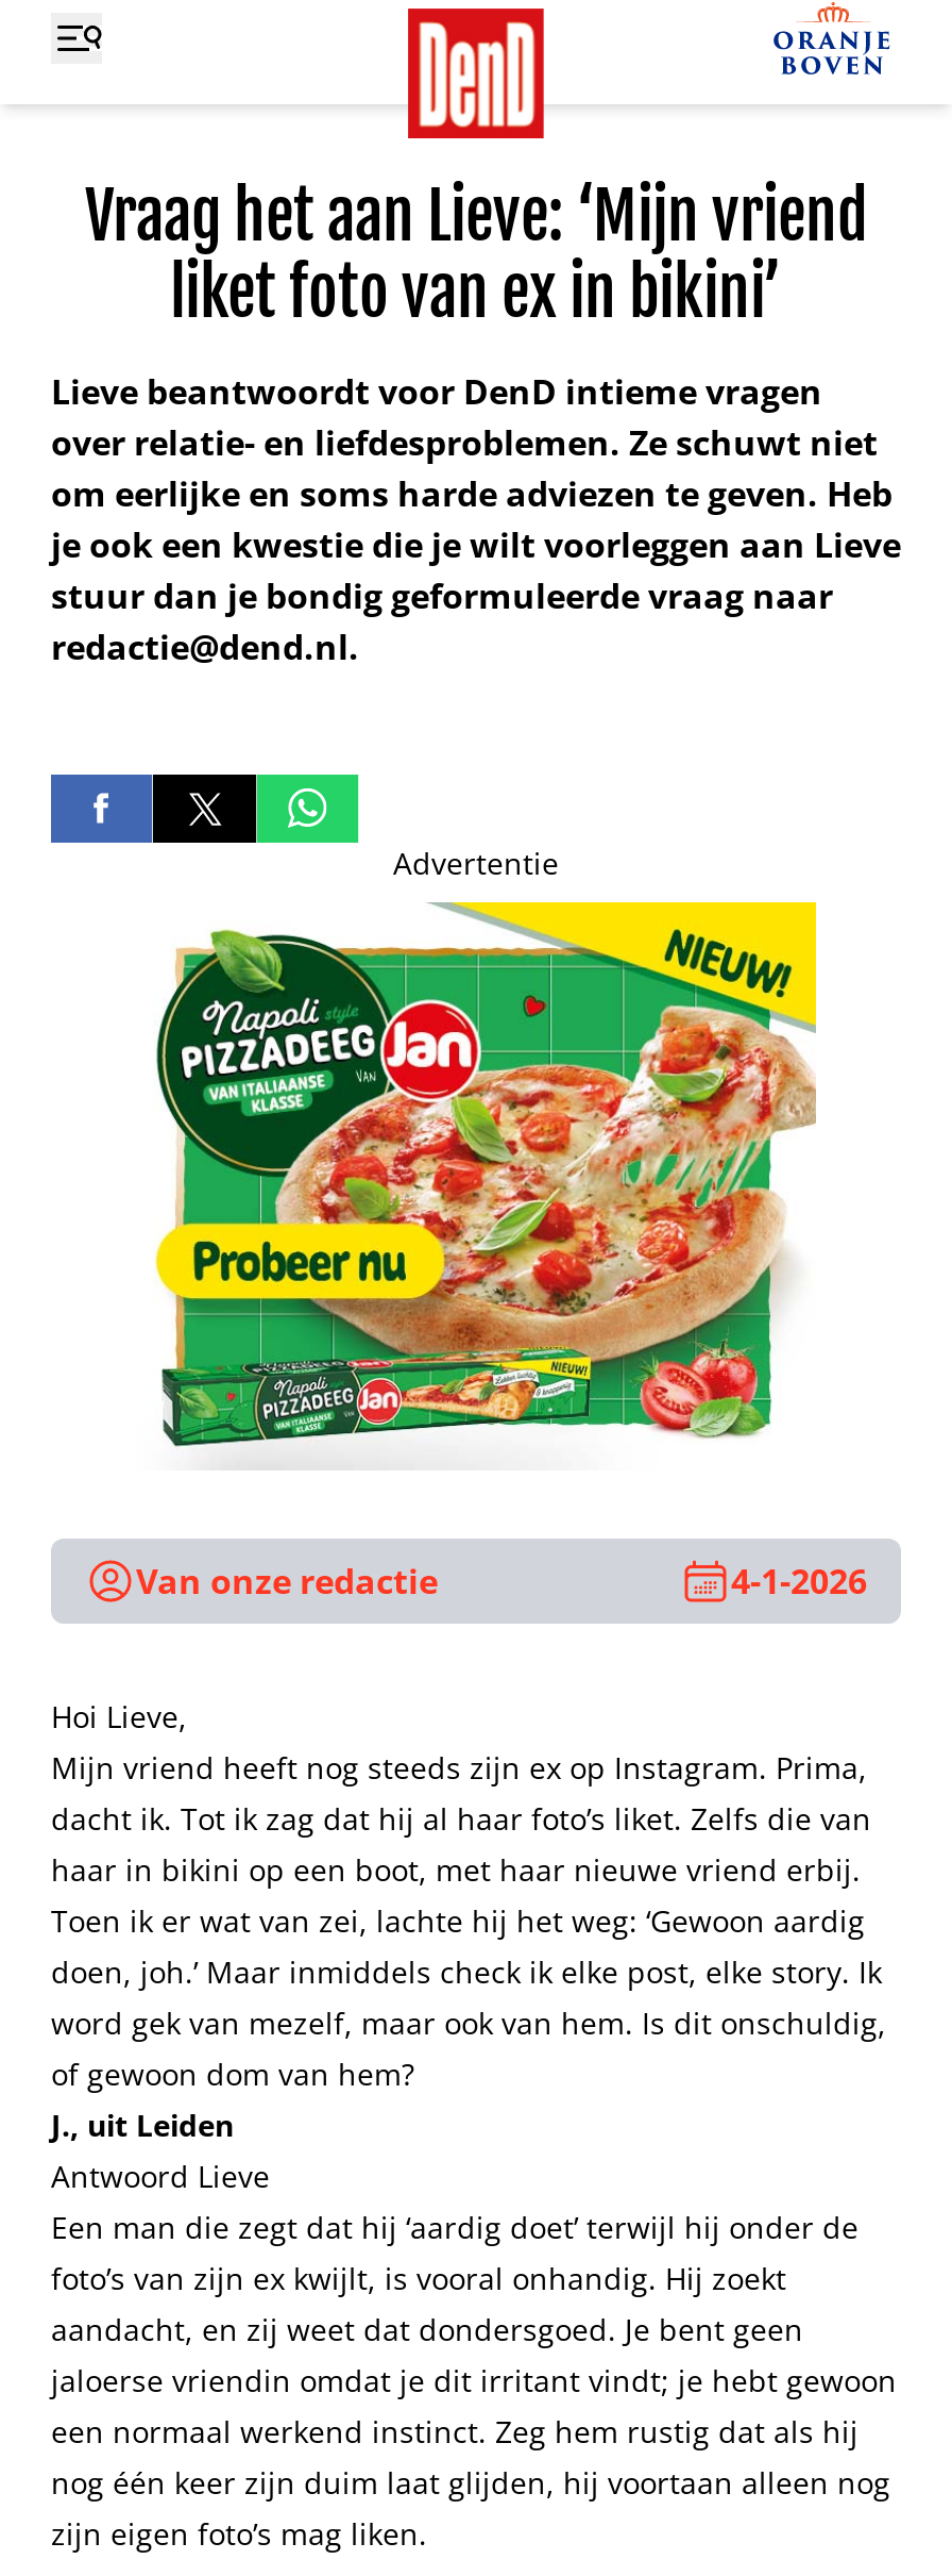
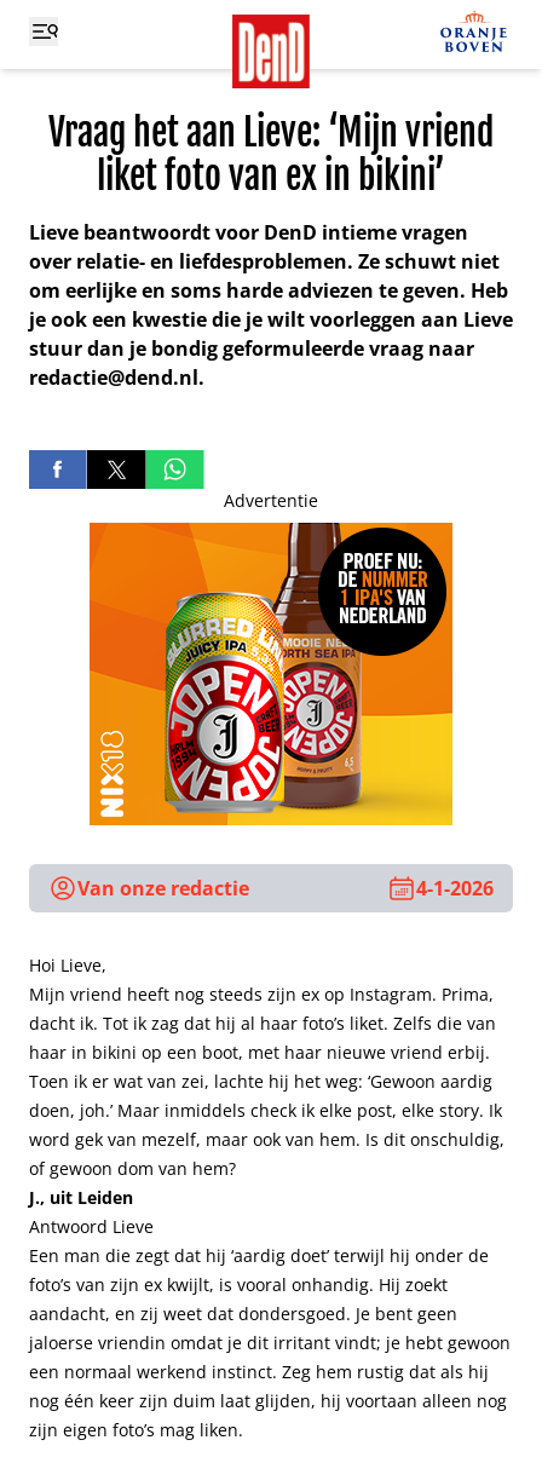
[155,900,818,1449] [image] -> [88,522,465,826] [image]

